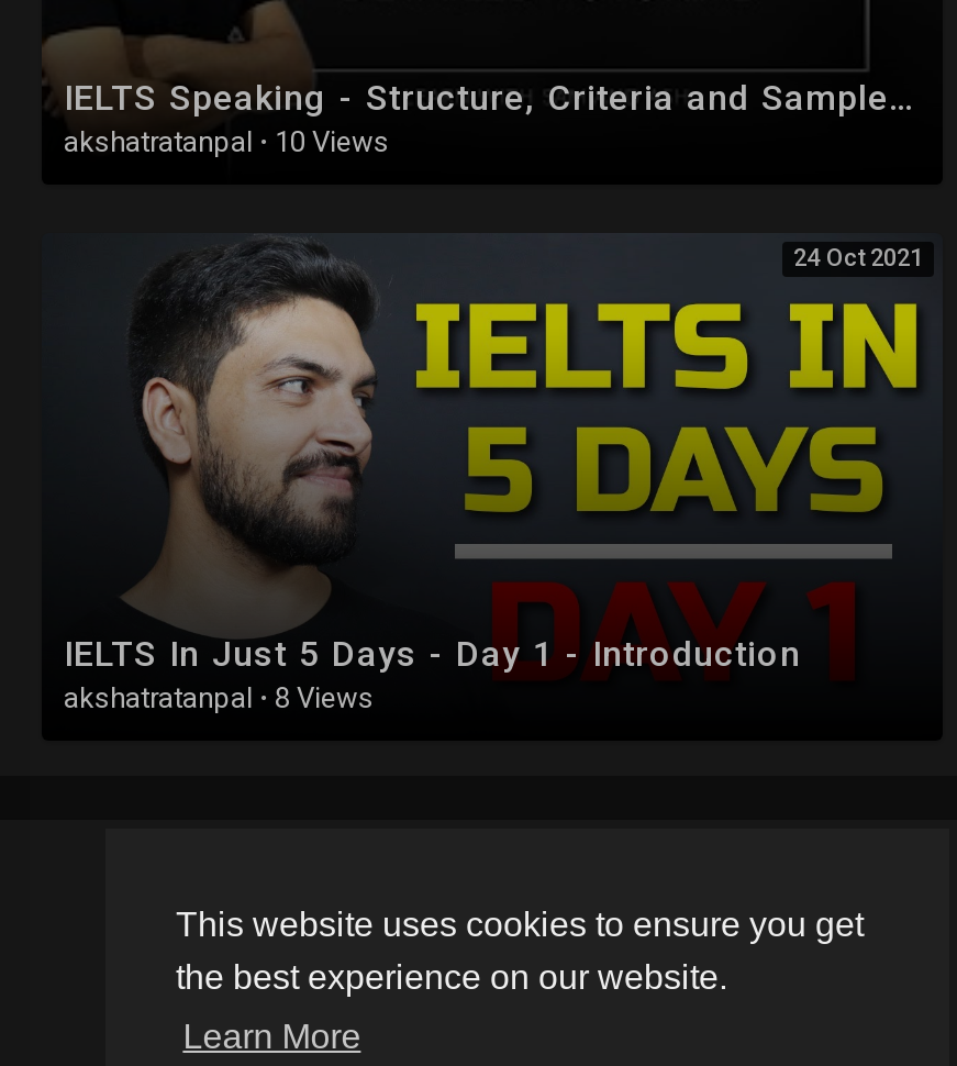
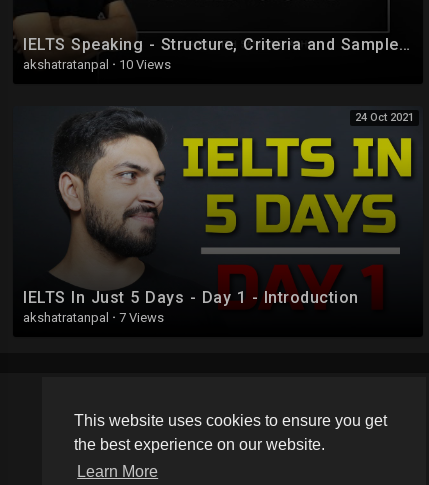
[64,680,374,713] akshatratanpal · 8 Views -> [23,309,164,324] akshatratanpal · 7 Views

